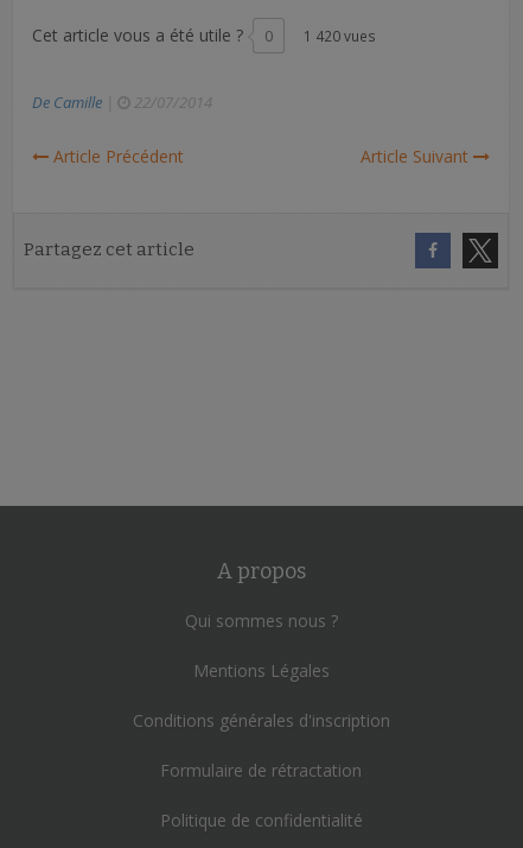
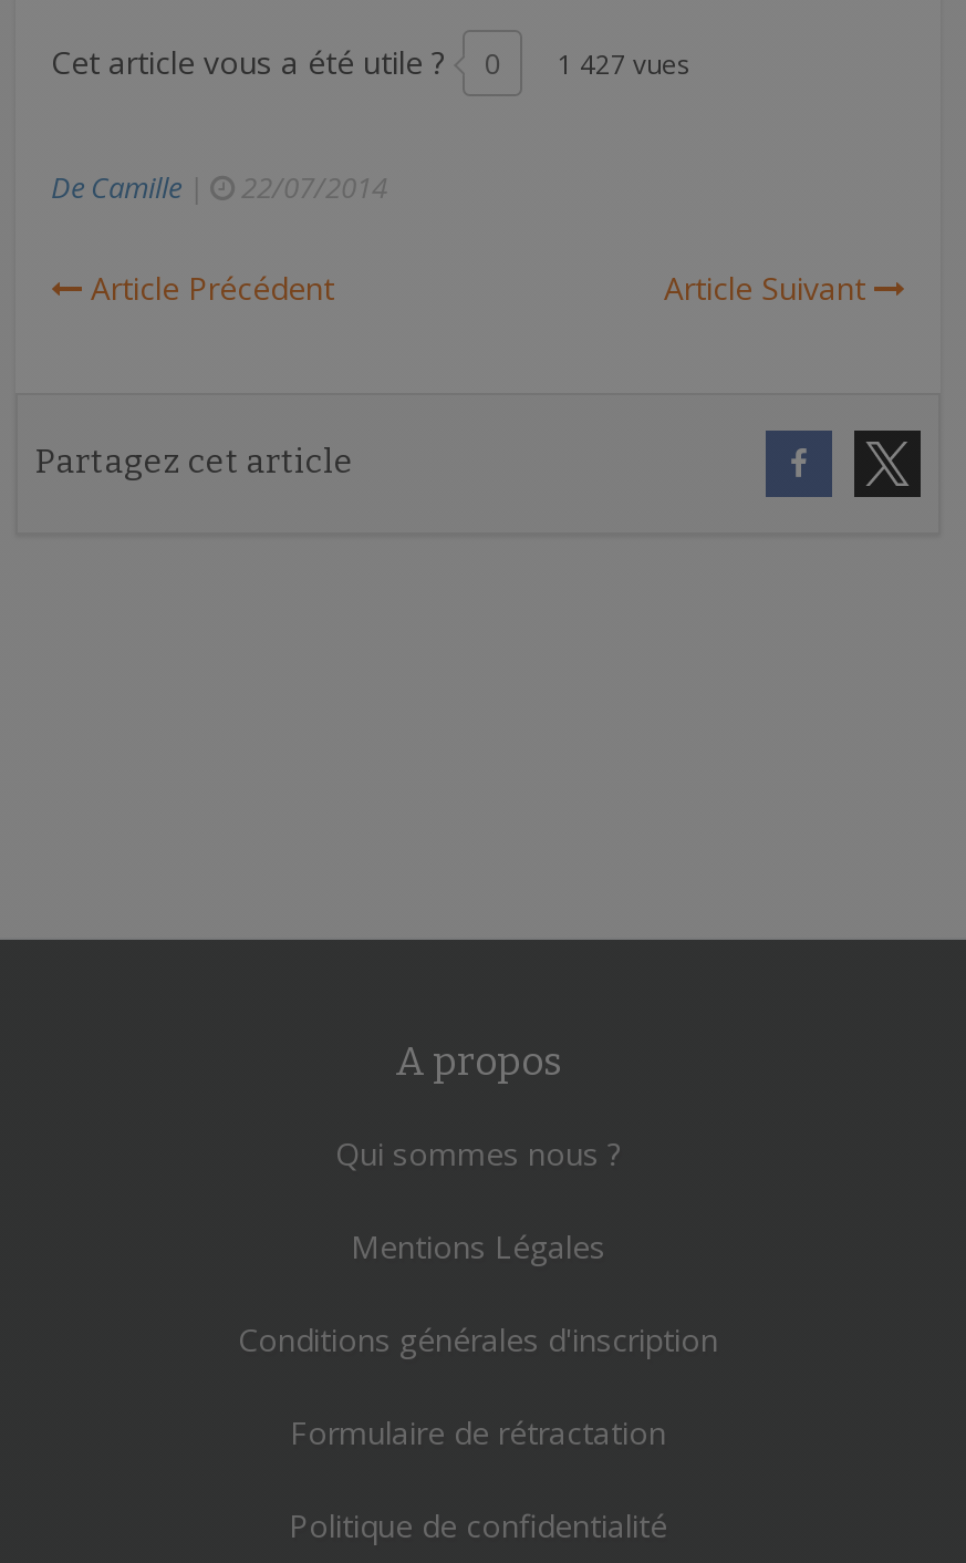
[32,24,376,47] Cet article vous a été utile ? 0 1 420 vues -> [51,42,693,84] Cet article vous a été utile ? 0 1 427 vues

